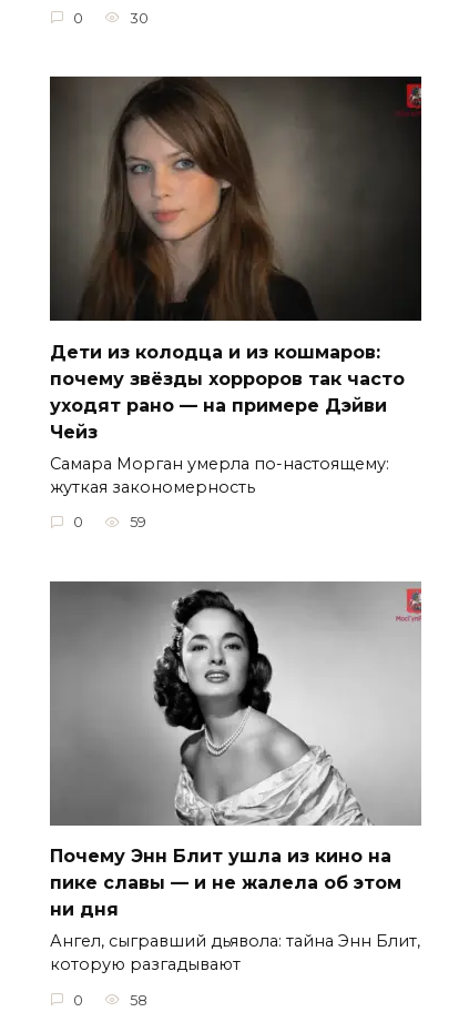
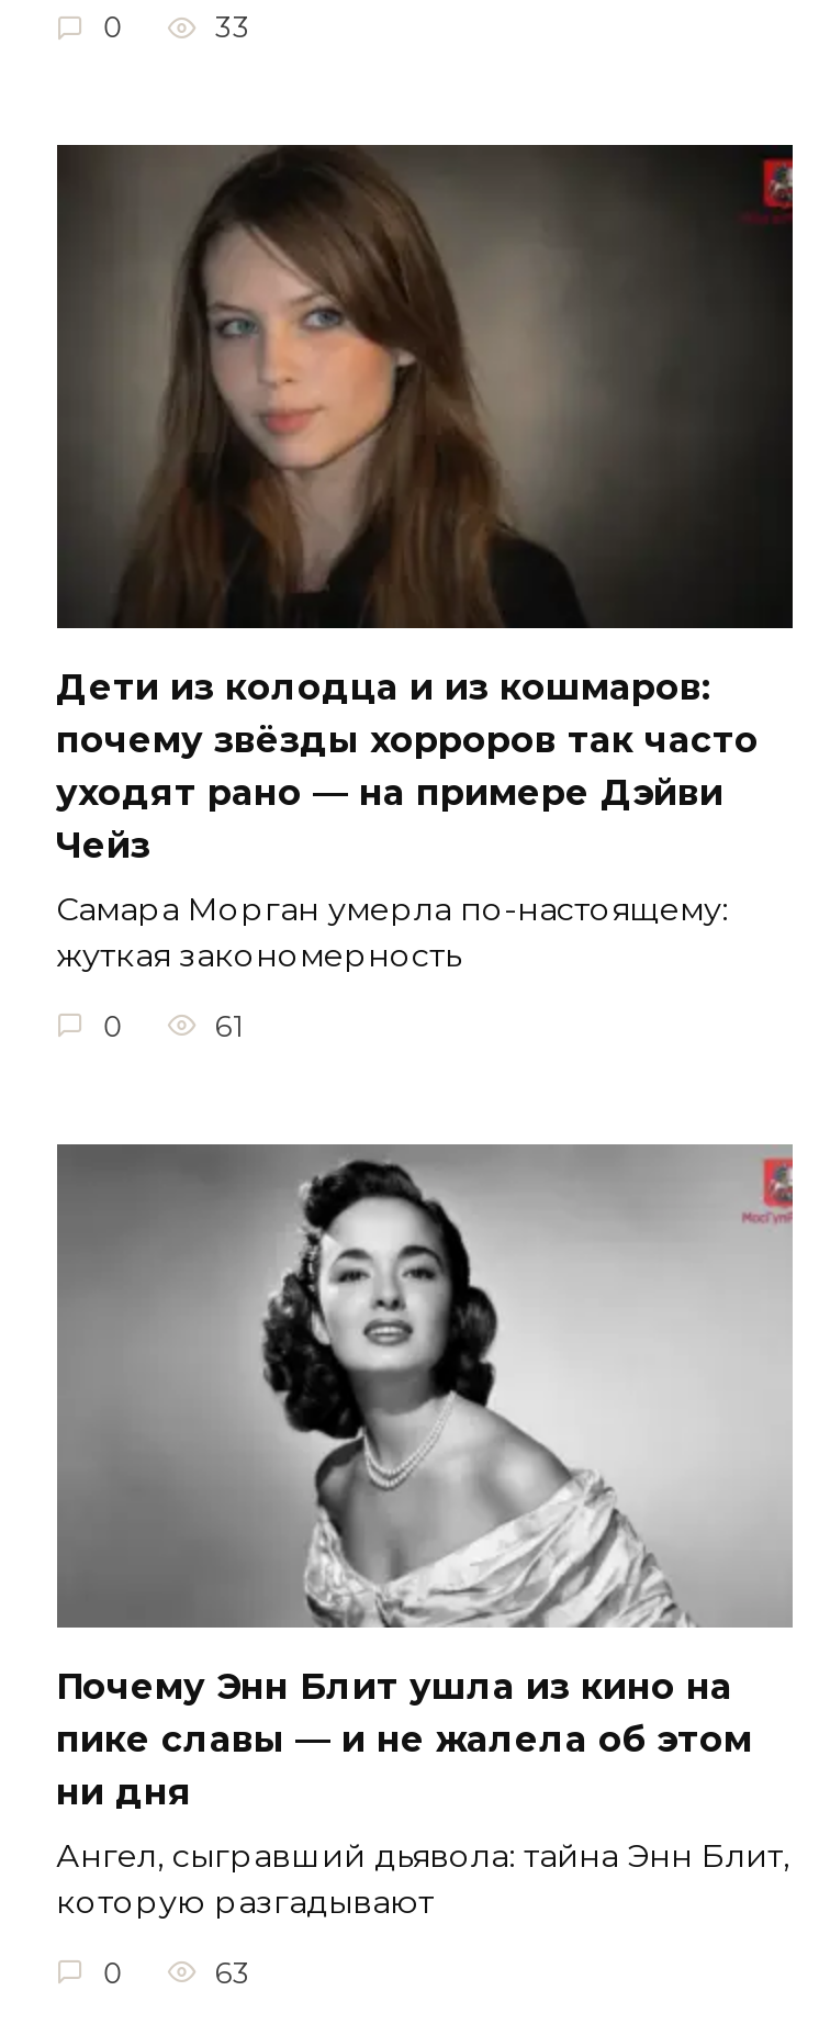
[130,9,149,26] 30 -> [215,11,250,44] 33
[130,514,146,531] 59 -> [215,1010,242,1043] 61
[130,992,147,1009] 58 -> [215,1956,250,1989] 63

